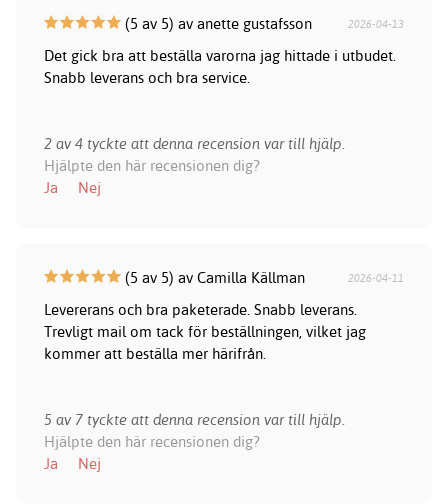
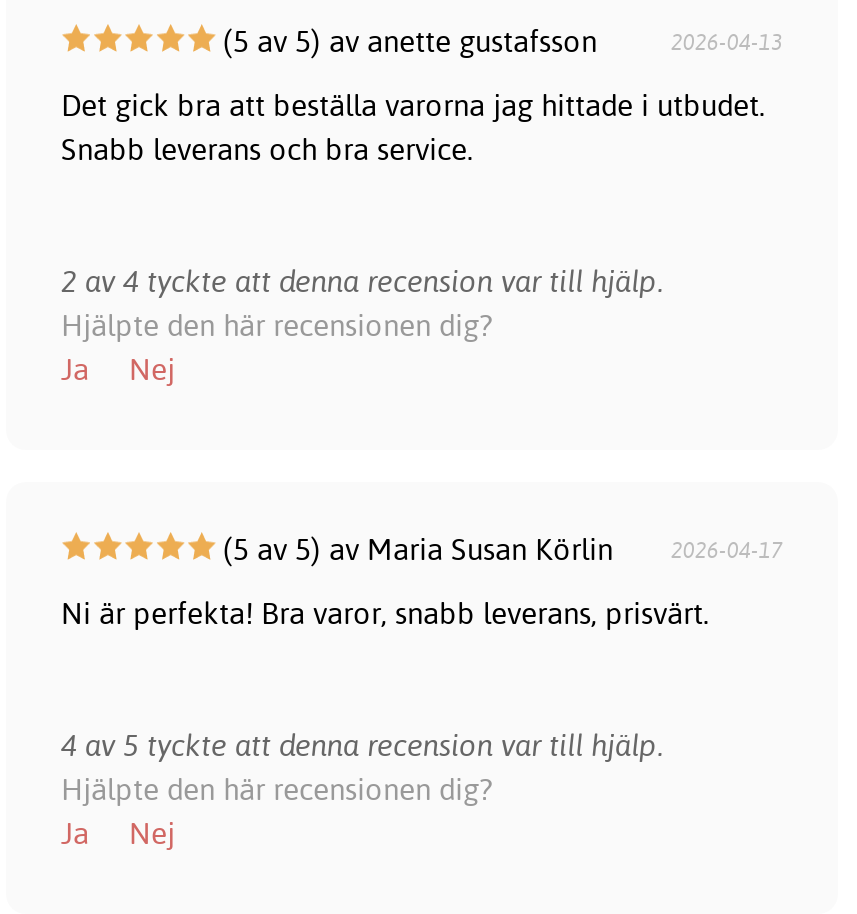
[120,268,404,287] (5 av 5) av Camilla Källman | 2026-04-11 -> [215,530,783,568] (5 av 5) av Maria Susan Körlin | 2026-04-17
[43,300,365,363] Levererans och bra paketerade. Snabb leverans. | Trevligt mail om tack för beställningen, vilket jag | kommer att beställa mer härifrån. -> [61,594,709,632] Ni är perfekta! Bra varor, snabb leverans, prisvärt.
[43,410,344,429] 5 av 7 tyckte att denna recension var till hjälp. -> [61,726,663,764] 4 av 5 tyckte att denna recension var till hjälp.

